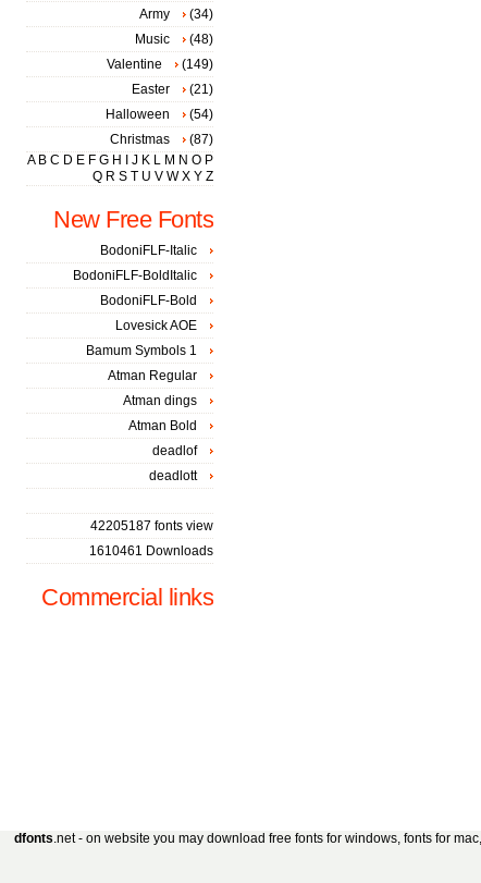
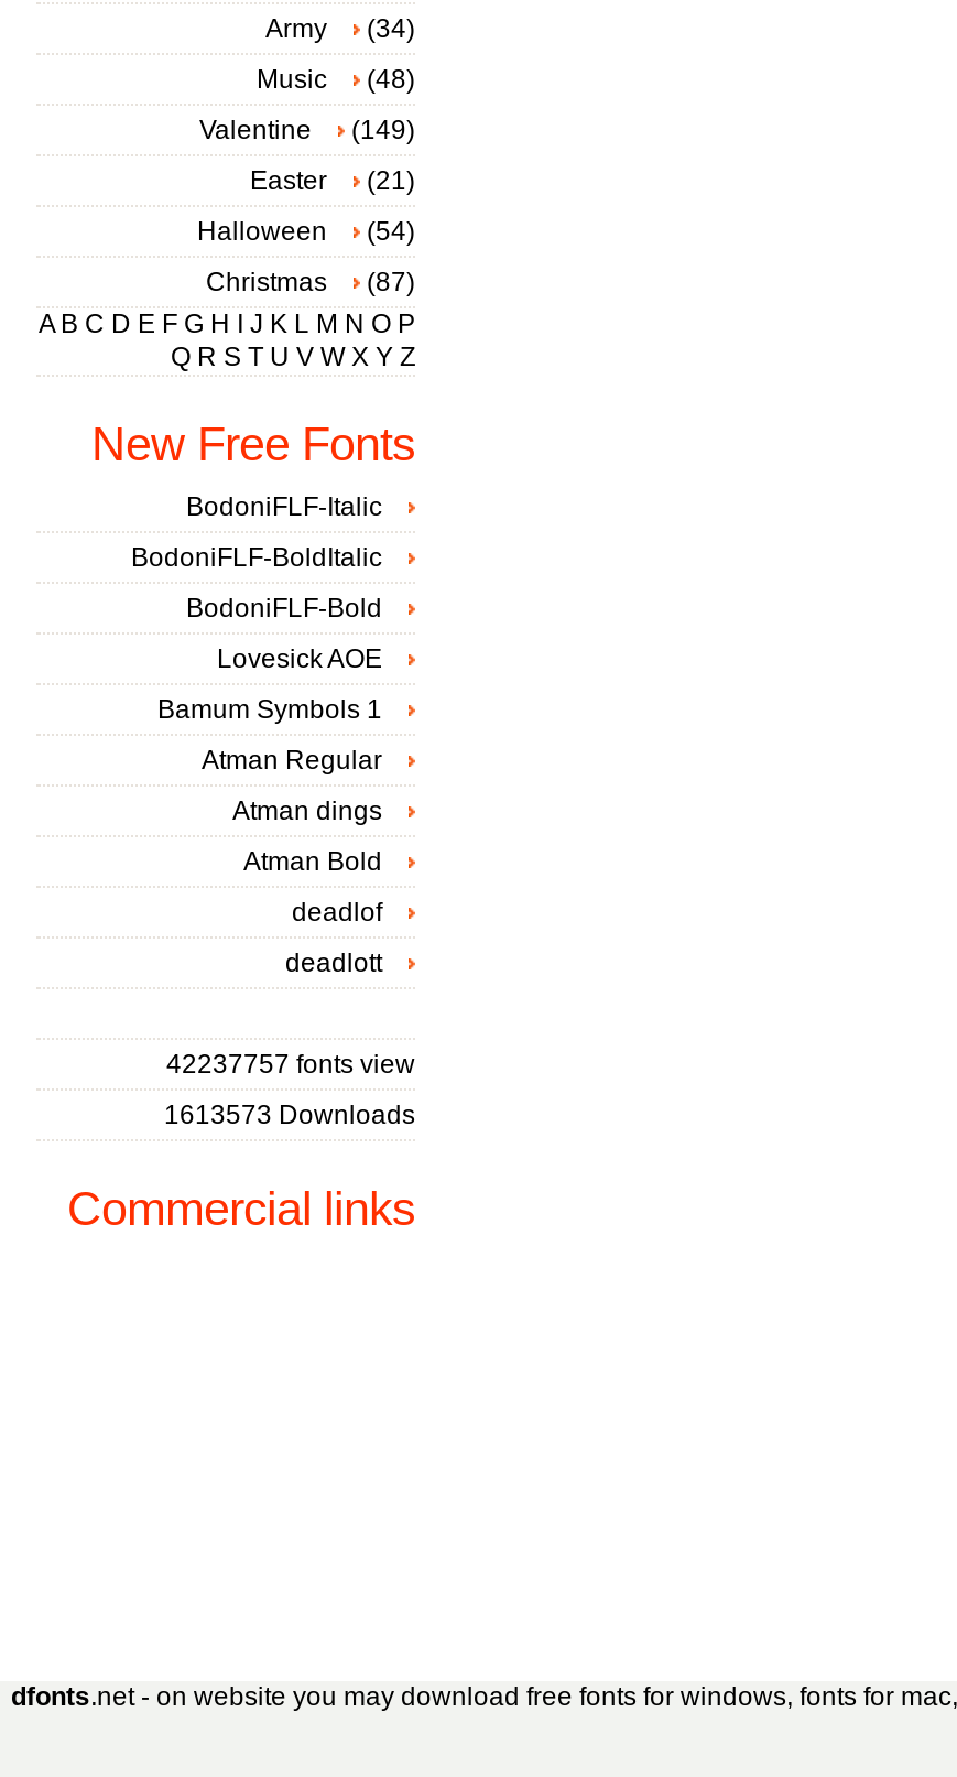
[90,518,213,534] 42205187 fonts view -> [166,1049,415,1080] 42237757 fonts view
[89,543,213,559] 1610461 Downloads -> [164,1099,415,1130] 1613573 Downloads

